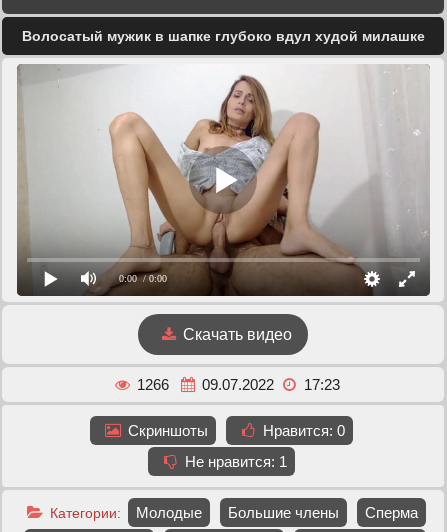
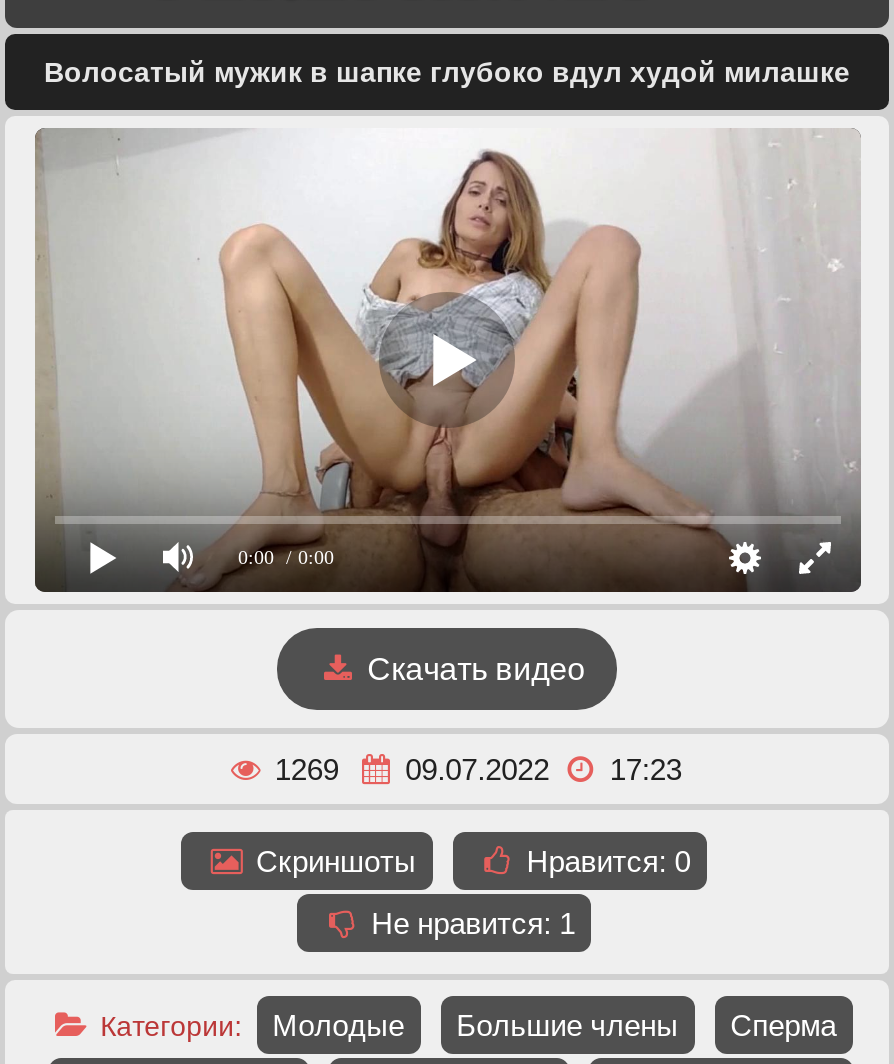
[133,376,340,393] 1266 09.07.2022 17:23 -> [267,753,682,787] 1269 09.07.2022 17:23

